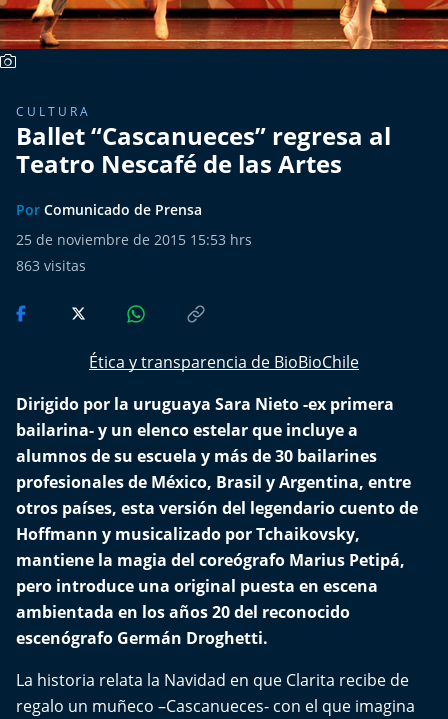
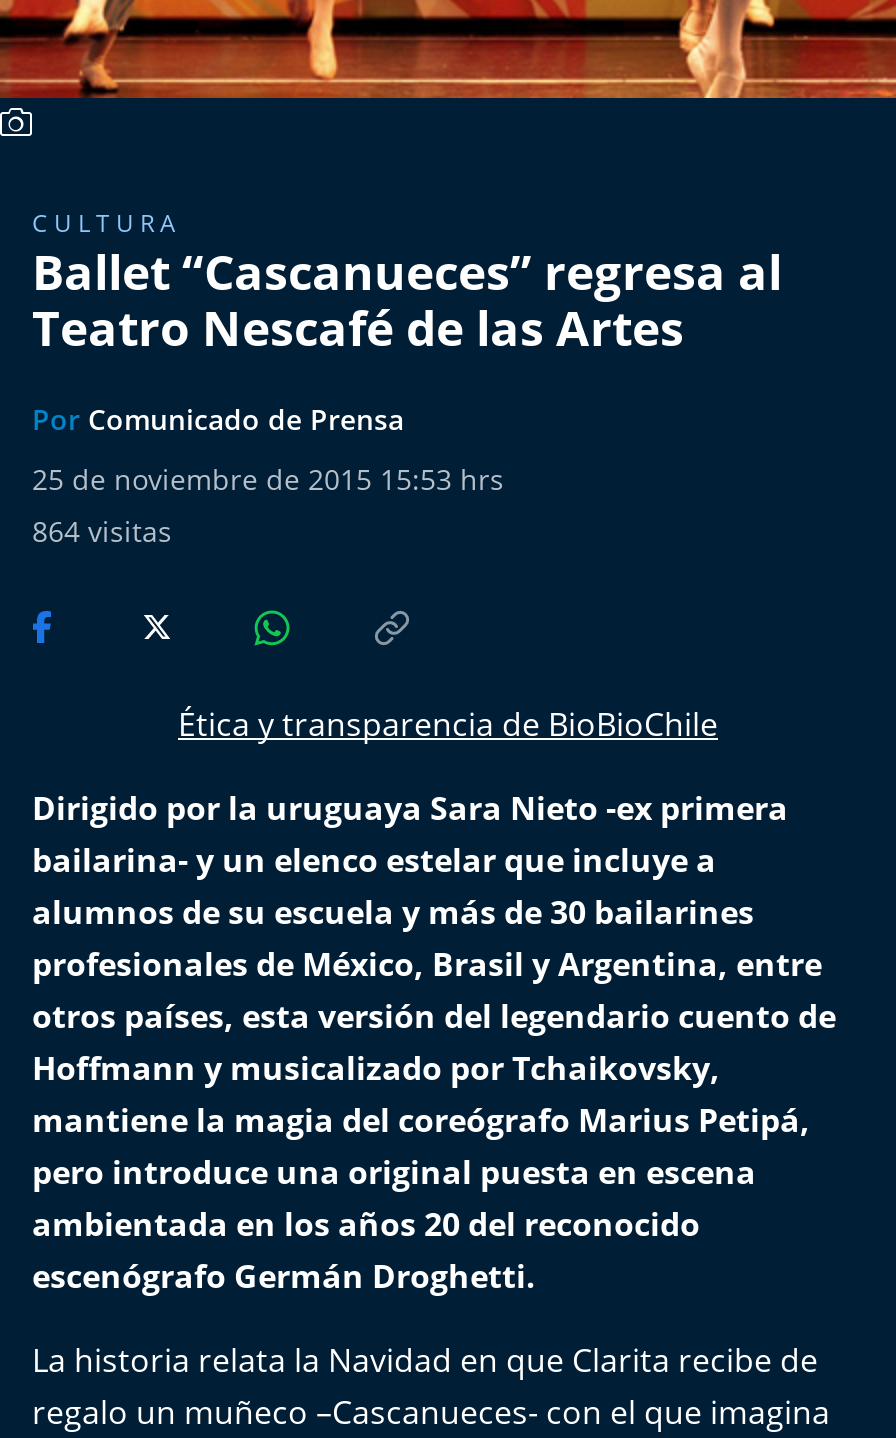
[16,256,86,275] 863 visitas -> [32,512,172,550] 864 visitas

